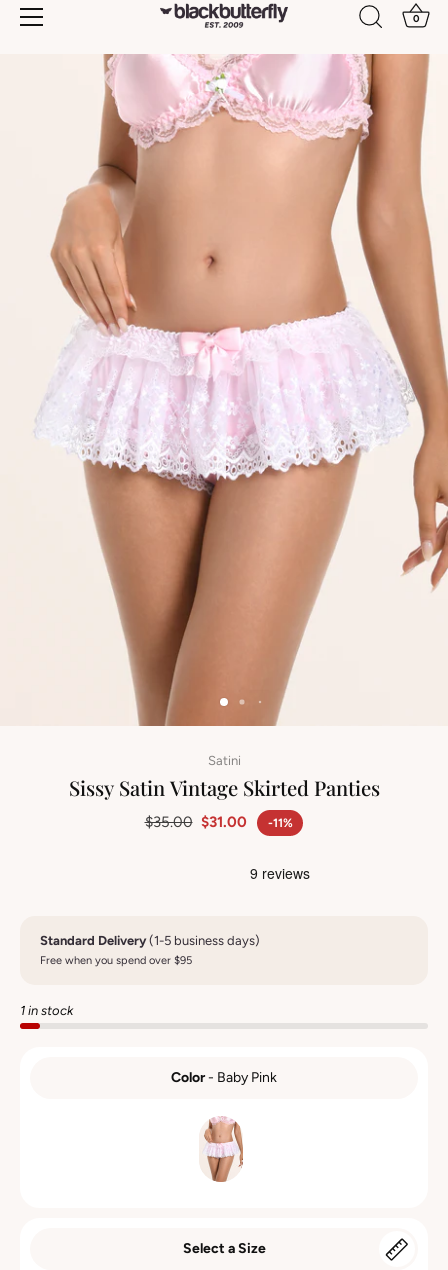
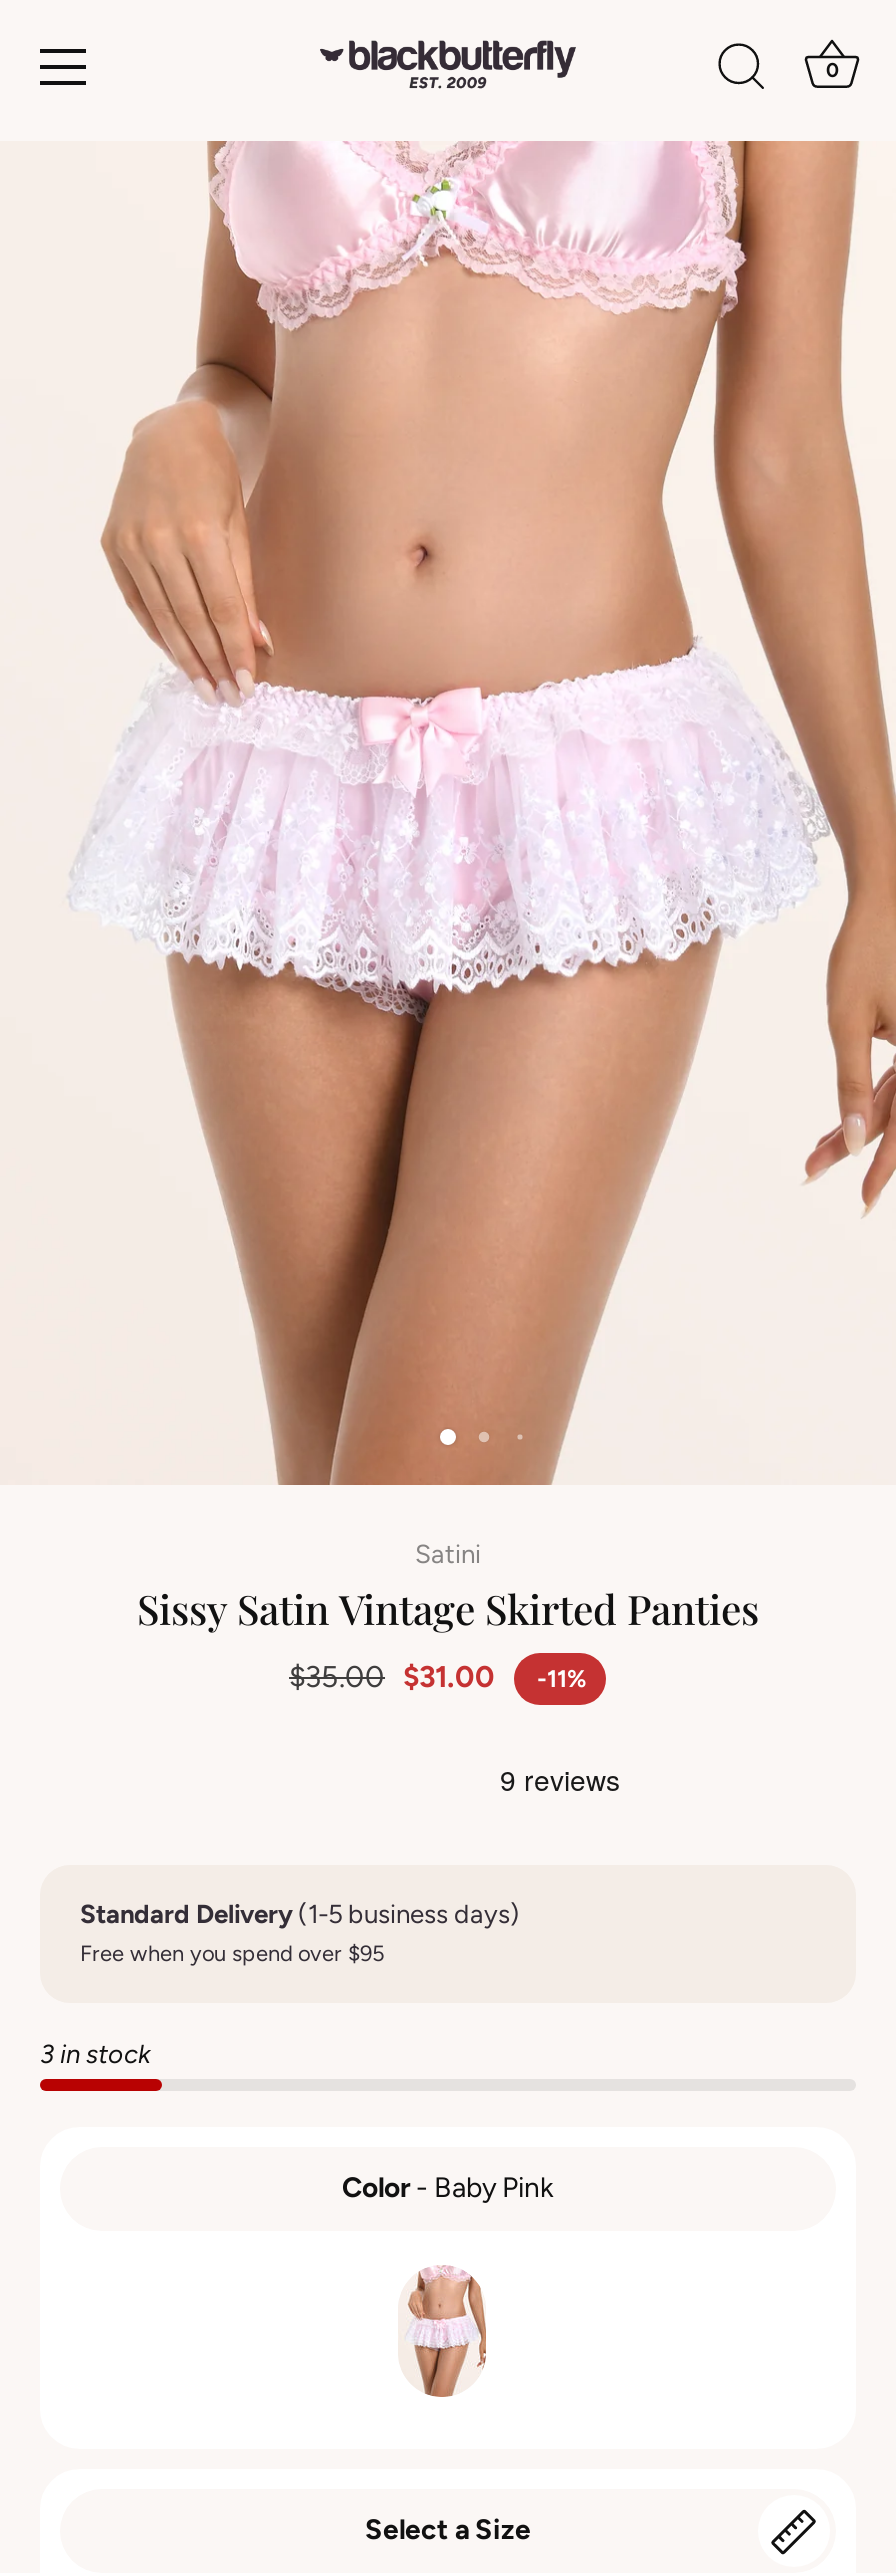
[20,1003,73,1018] 1 in stock -> [40,2039,150,2069] 3 in stock

